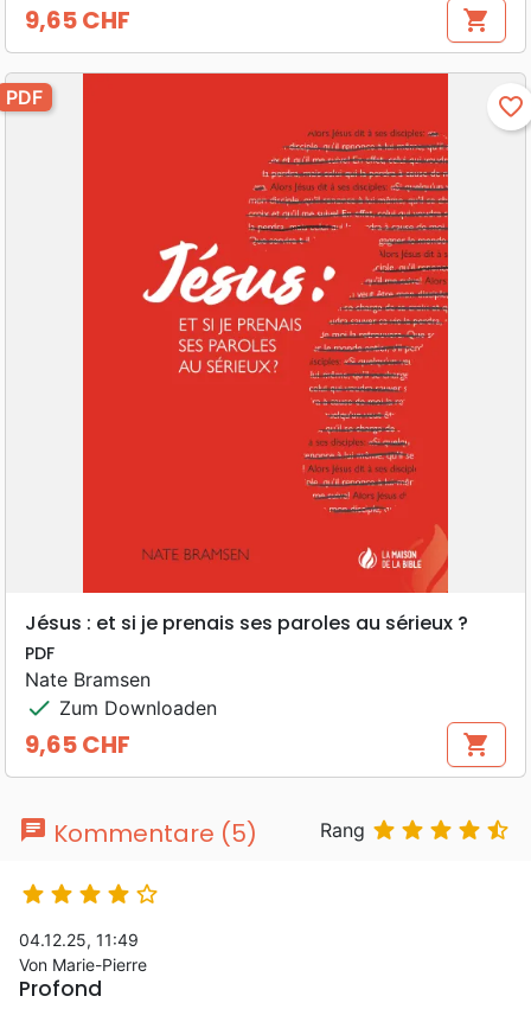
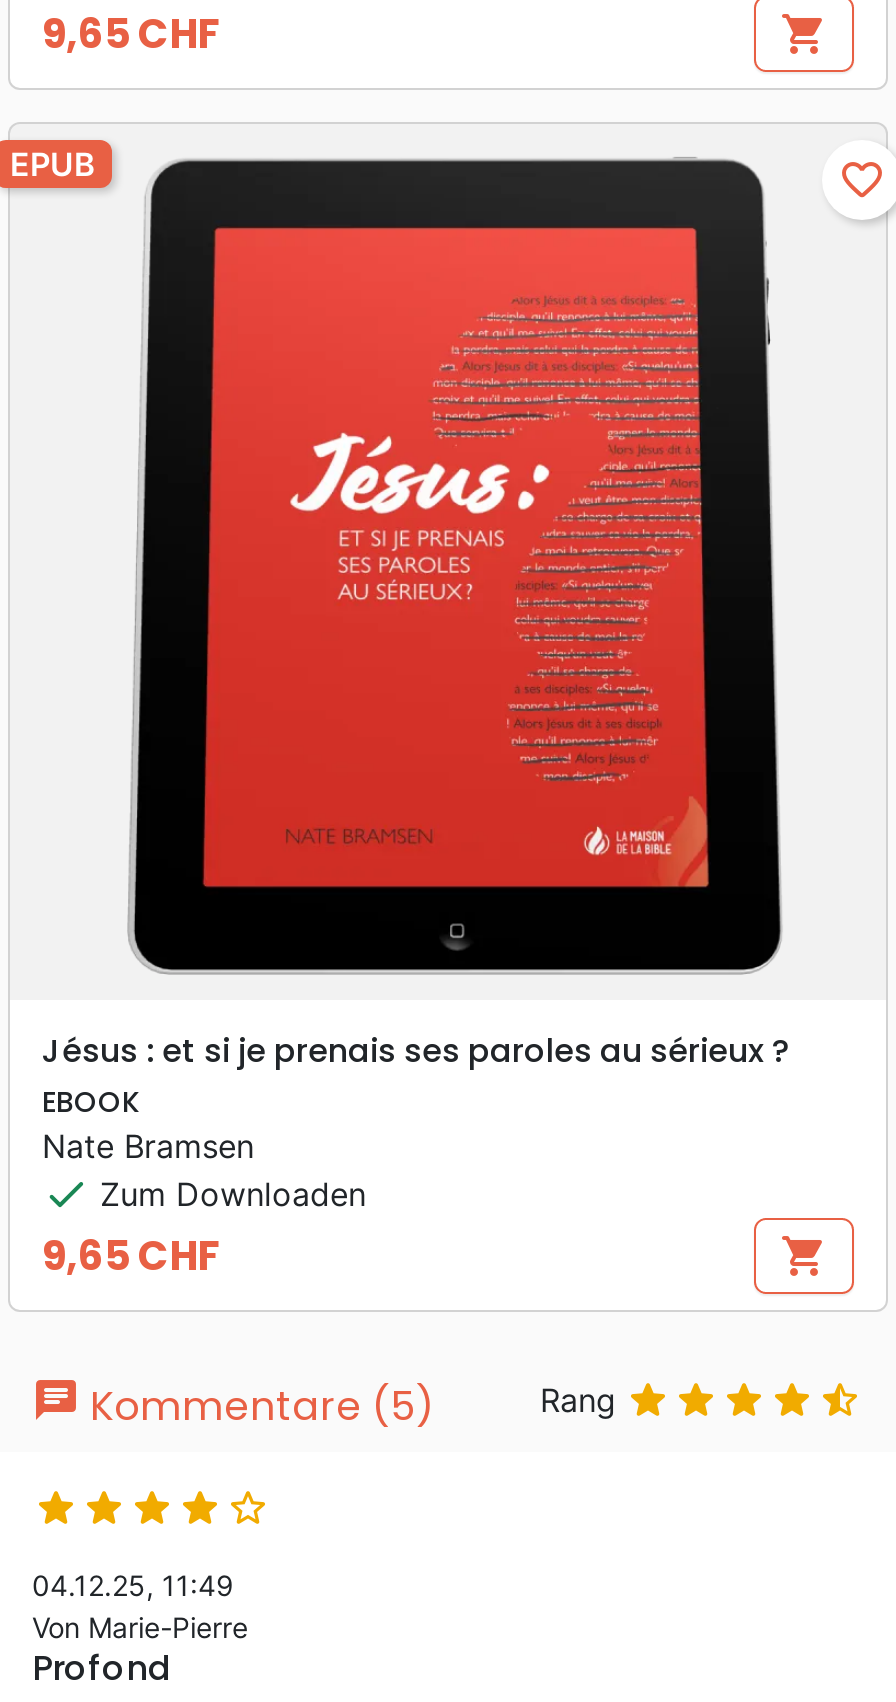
[6,72,463,594] [image] | PDF -> [10,124,784,1000] [image] | EPUB
[25,642,55,666] PDF -> [42,1083,140,1123] EBOOK

